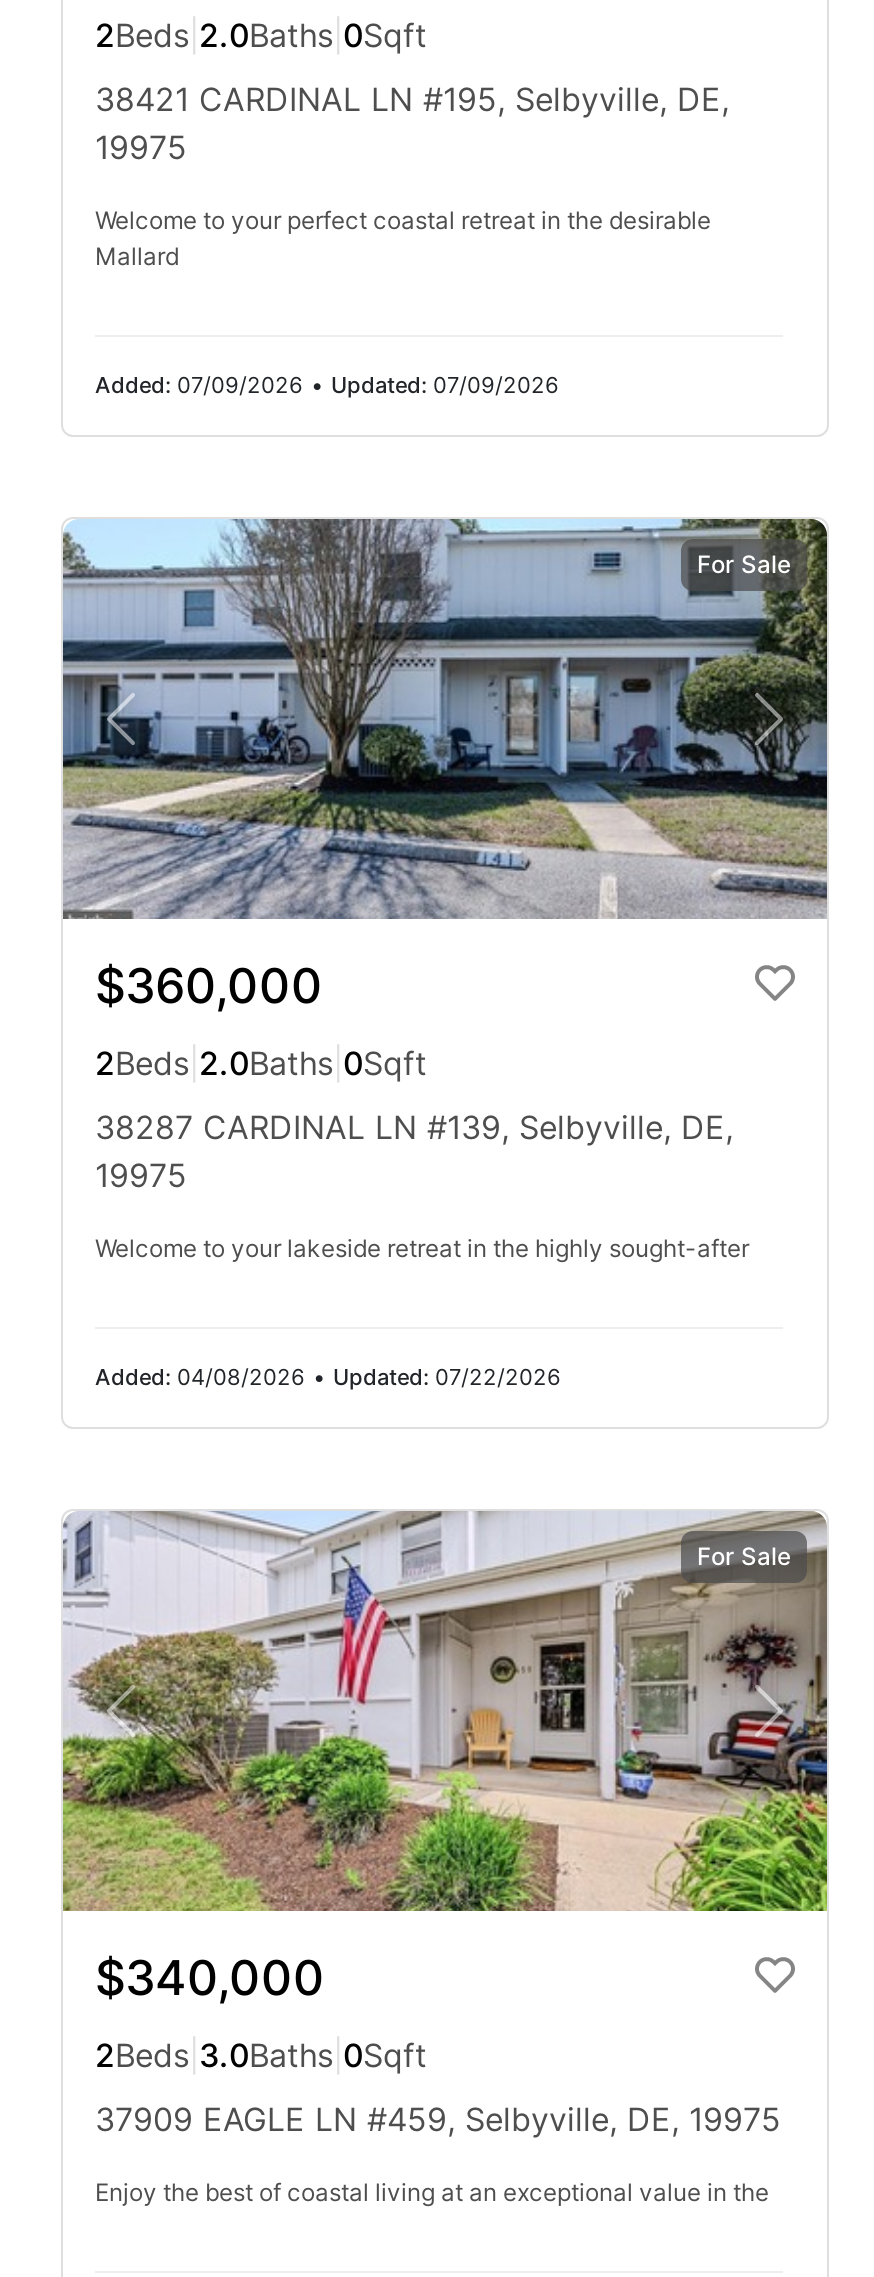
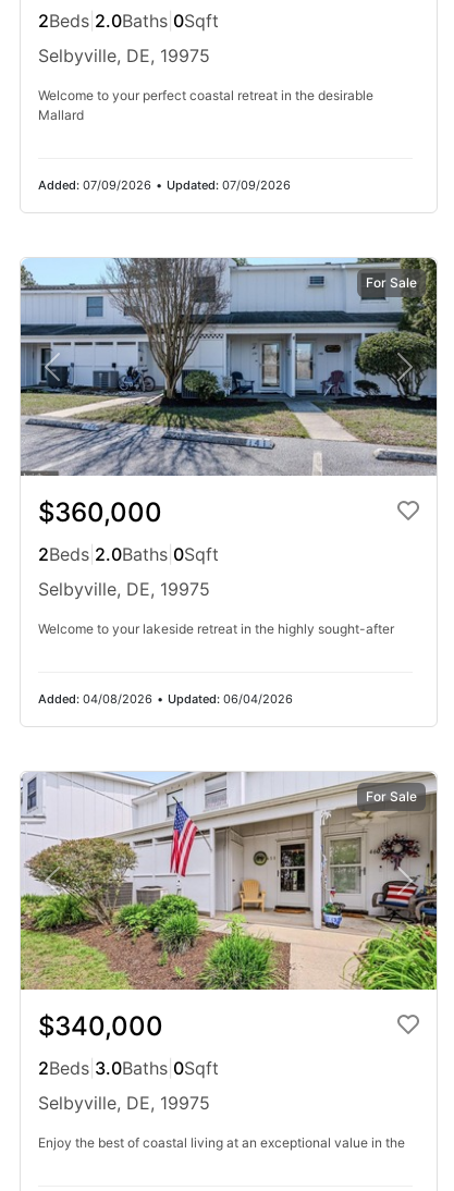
[95,79,729,167] 38421 CARDINAL LN #195, Selbyville, DE, | 19975 -> [38,45,210,66] Selbyville, DE, 19975
[95,1107,733,1195] 38287 CARDINAL LN #139, Selbyville, DE, | 19975 -> [38,578,210,600] Selbyville, DE, 19975
[95,1363,561,1391] Added: 04/08/2026 • Updated: 07/22/2026 -> [38,691,293,707] Added: 04/08/2026 • Updated: 06/04/2026
[95,2099,781,2139] 37909 EAGLE LN #459, Selbyville, DE, 19975 -> [38,1092,210,1114] Selbyville, DE, 19975

